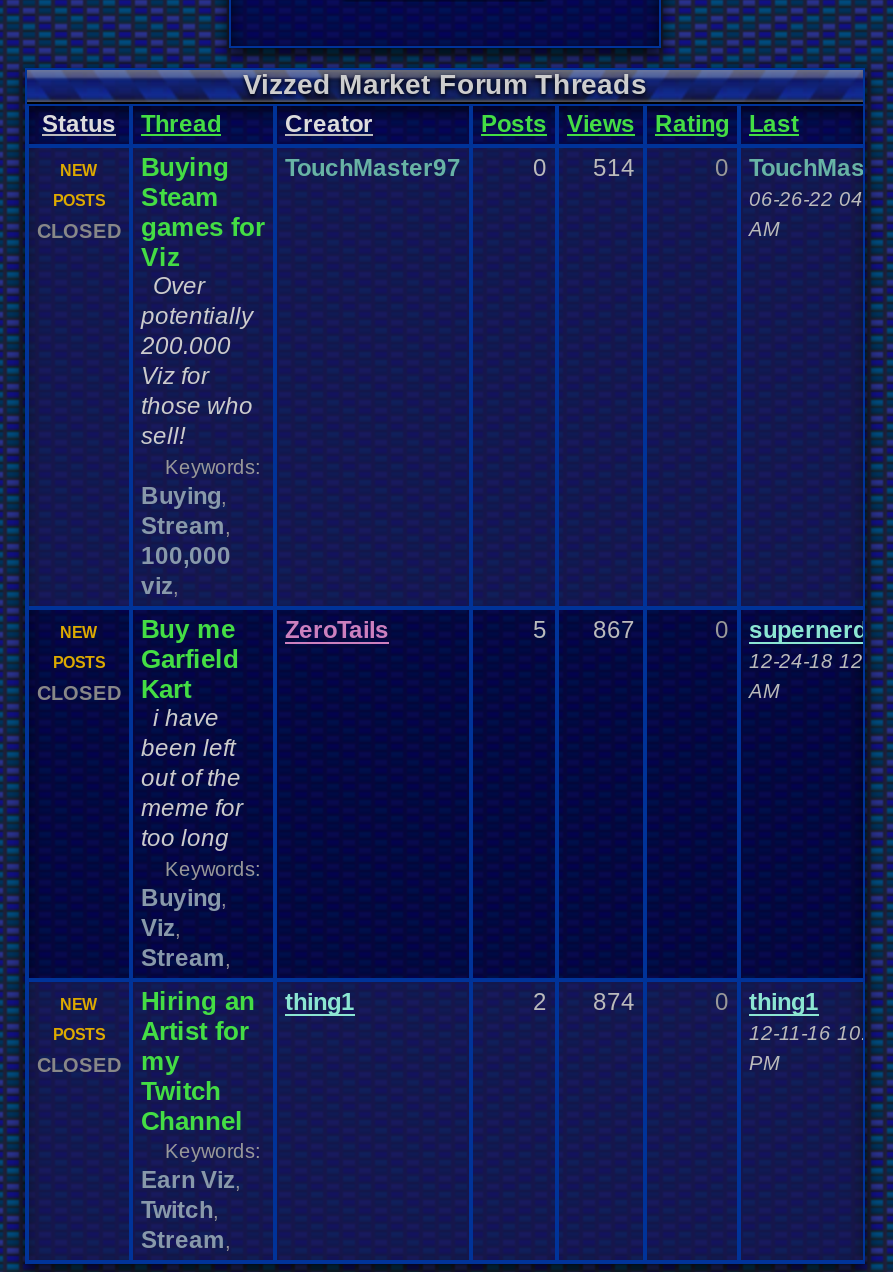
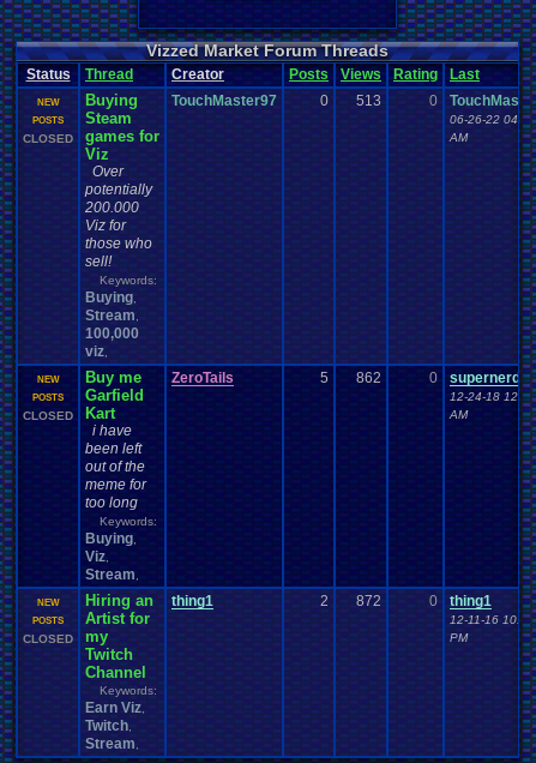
[533,154,635,182] 0 514 -> [320,92,381,109] 0 513
[533,616,635,644] 5 867 -> [320,370,381,386] 5 862
[533,988,635,1016] 2 874 -> [320,593,381,609] 2 872

